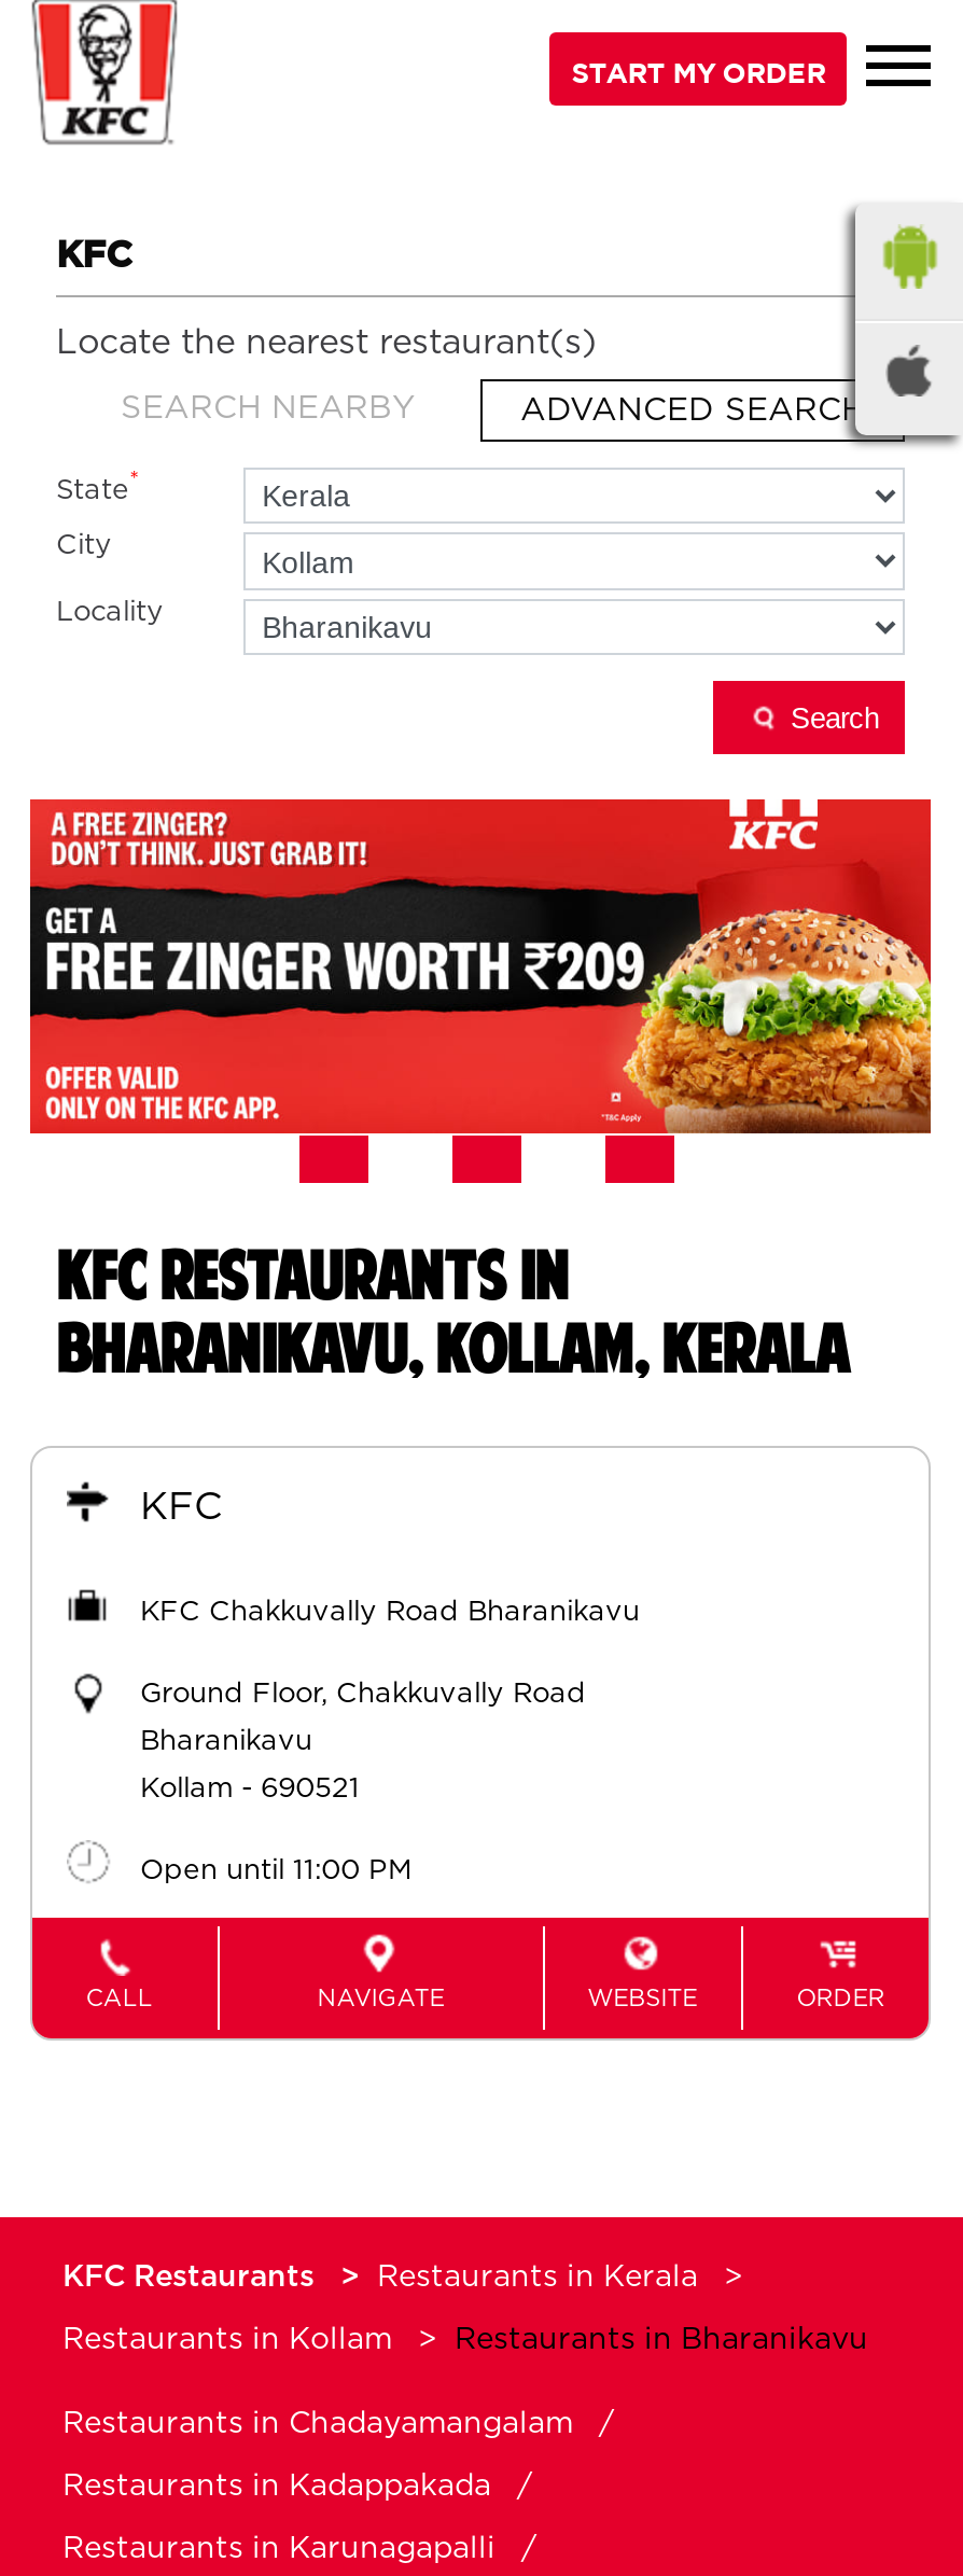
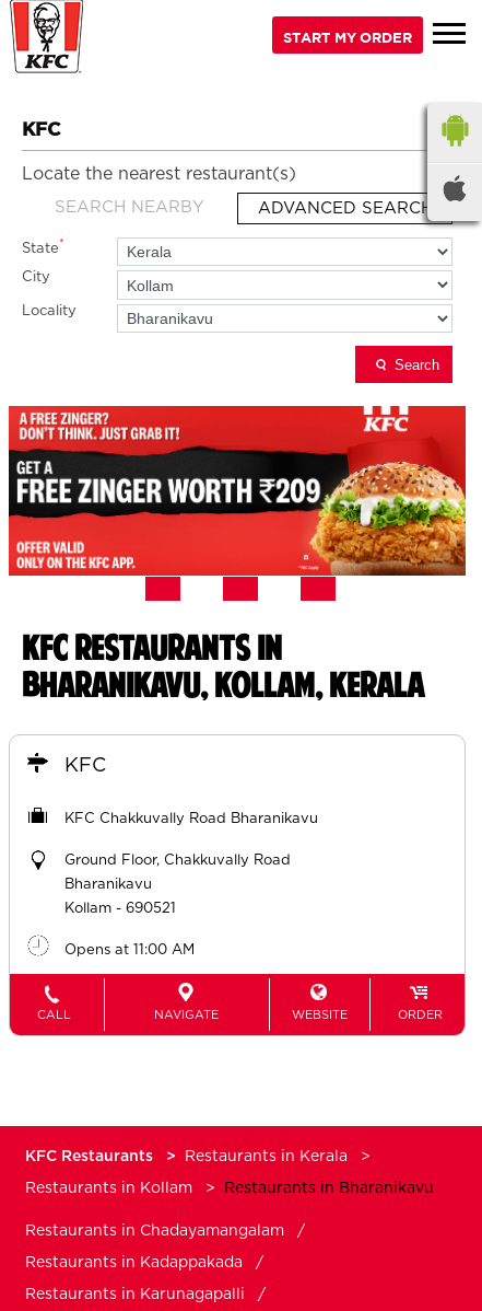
[140,1857,411,1885] Open until 11:00 PM -> [64,943,195,957] Opens at 11:00 AM

